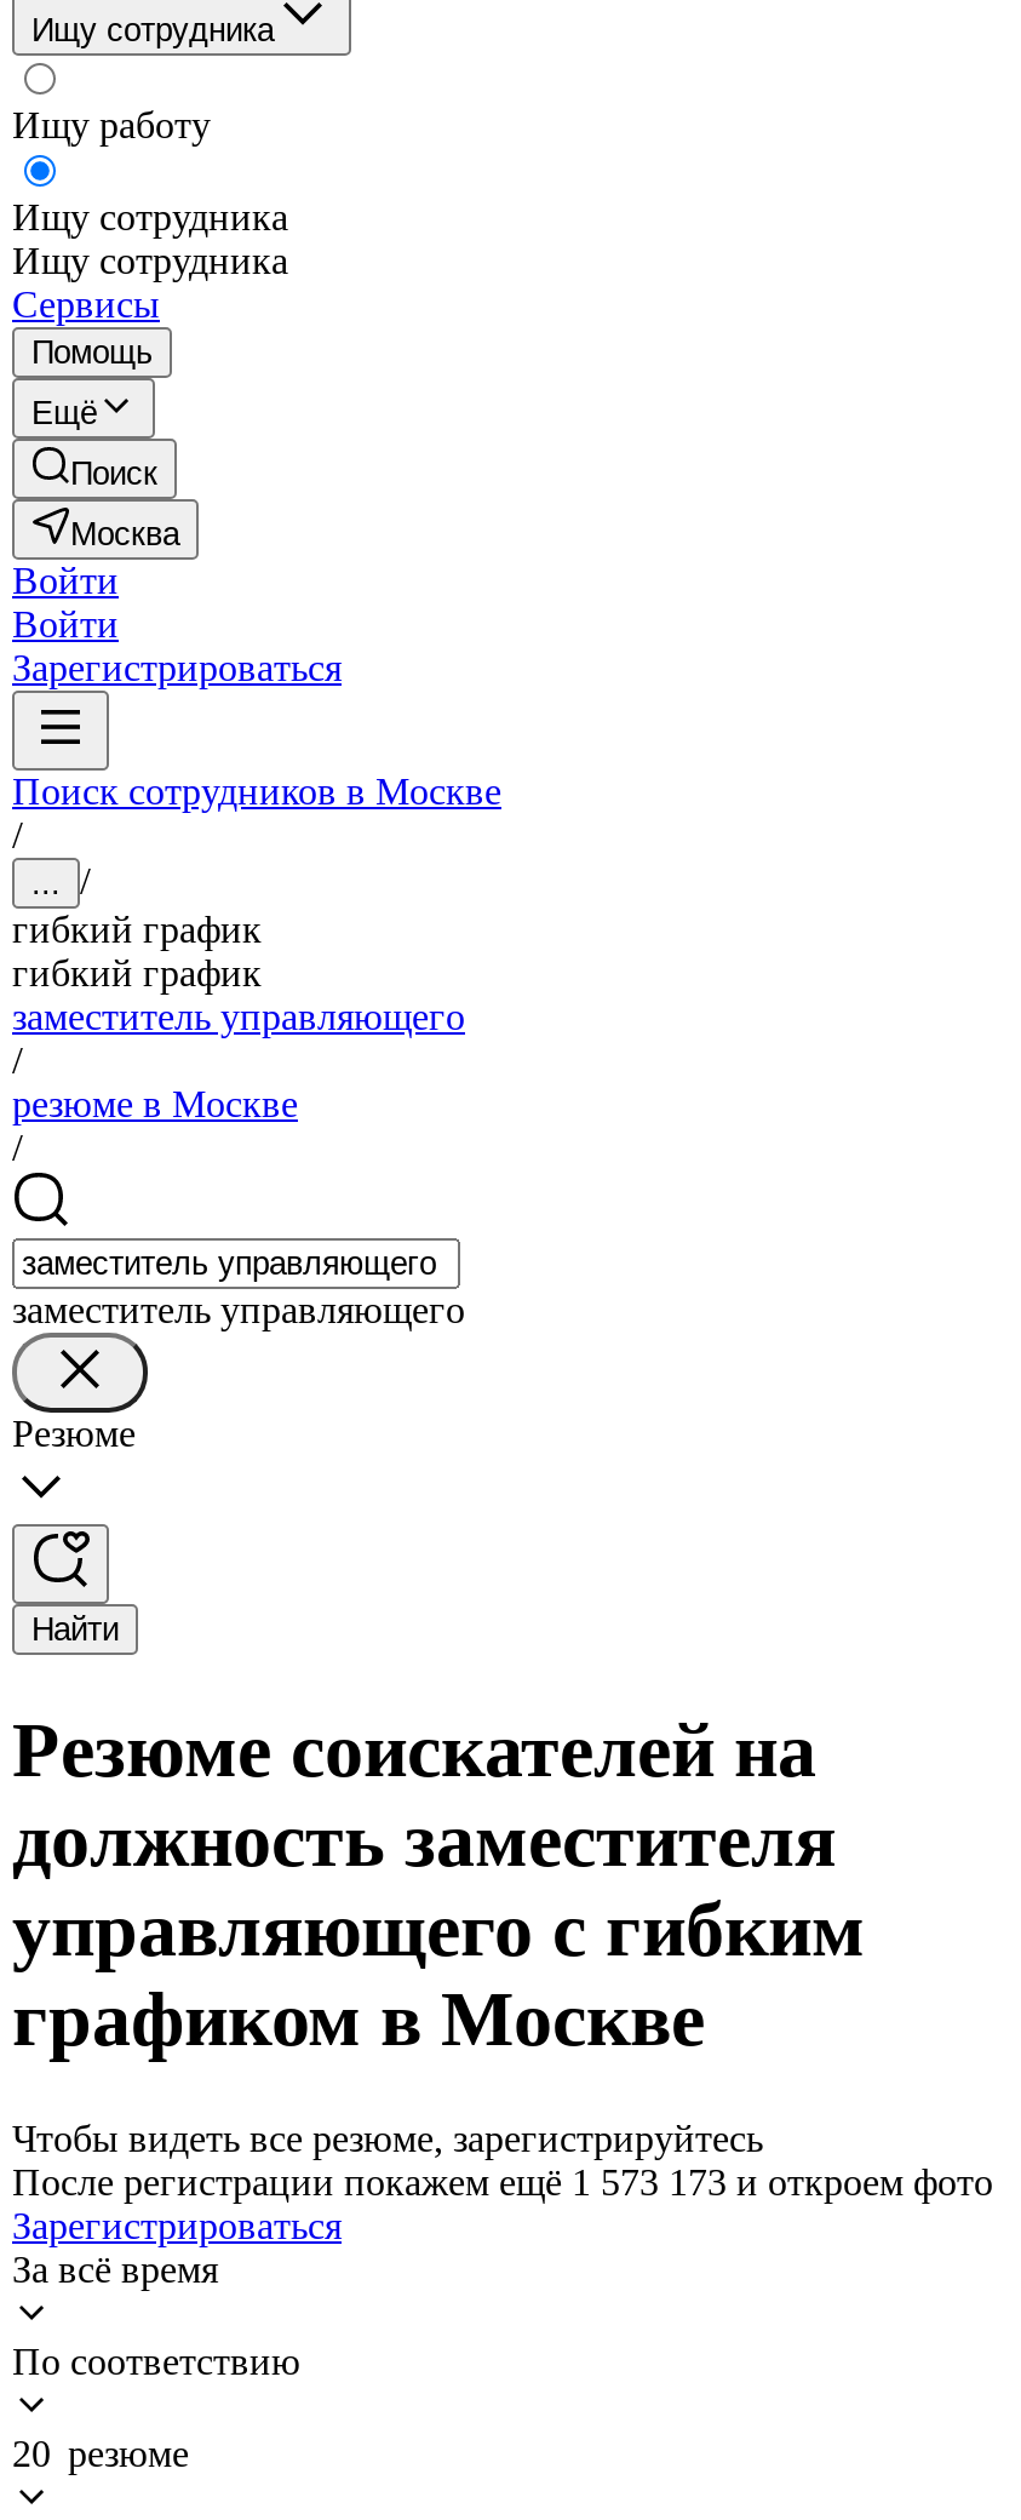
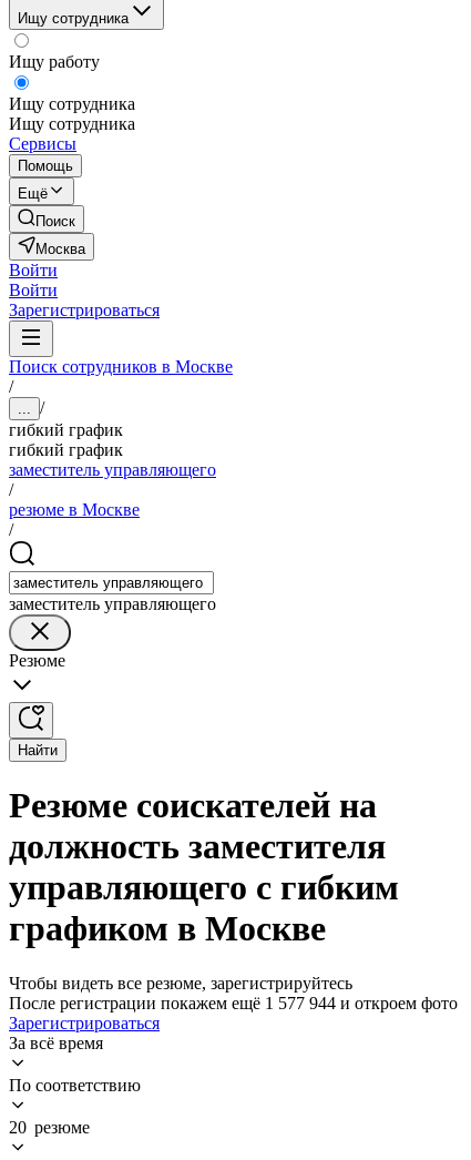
[12,2161,993,2202] После регистрации покажем ещё 1 573 173 и откроем фото -> [9,994,458,1012] После регистрации покажем ещё 1 577 944 и откроем фото

